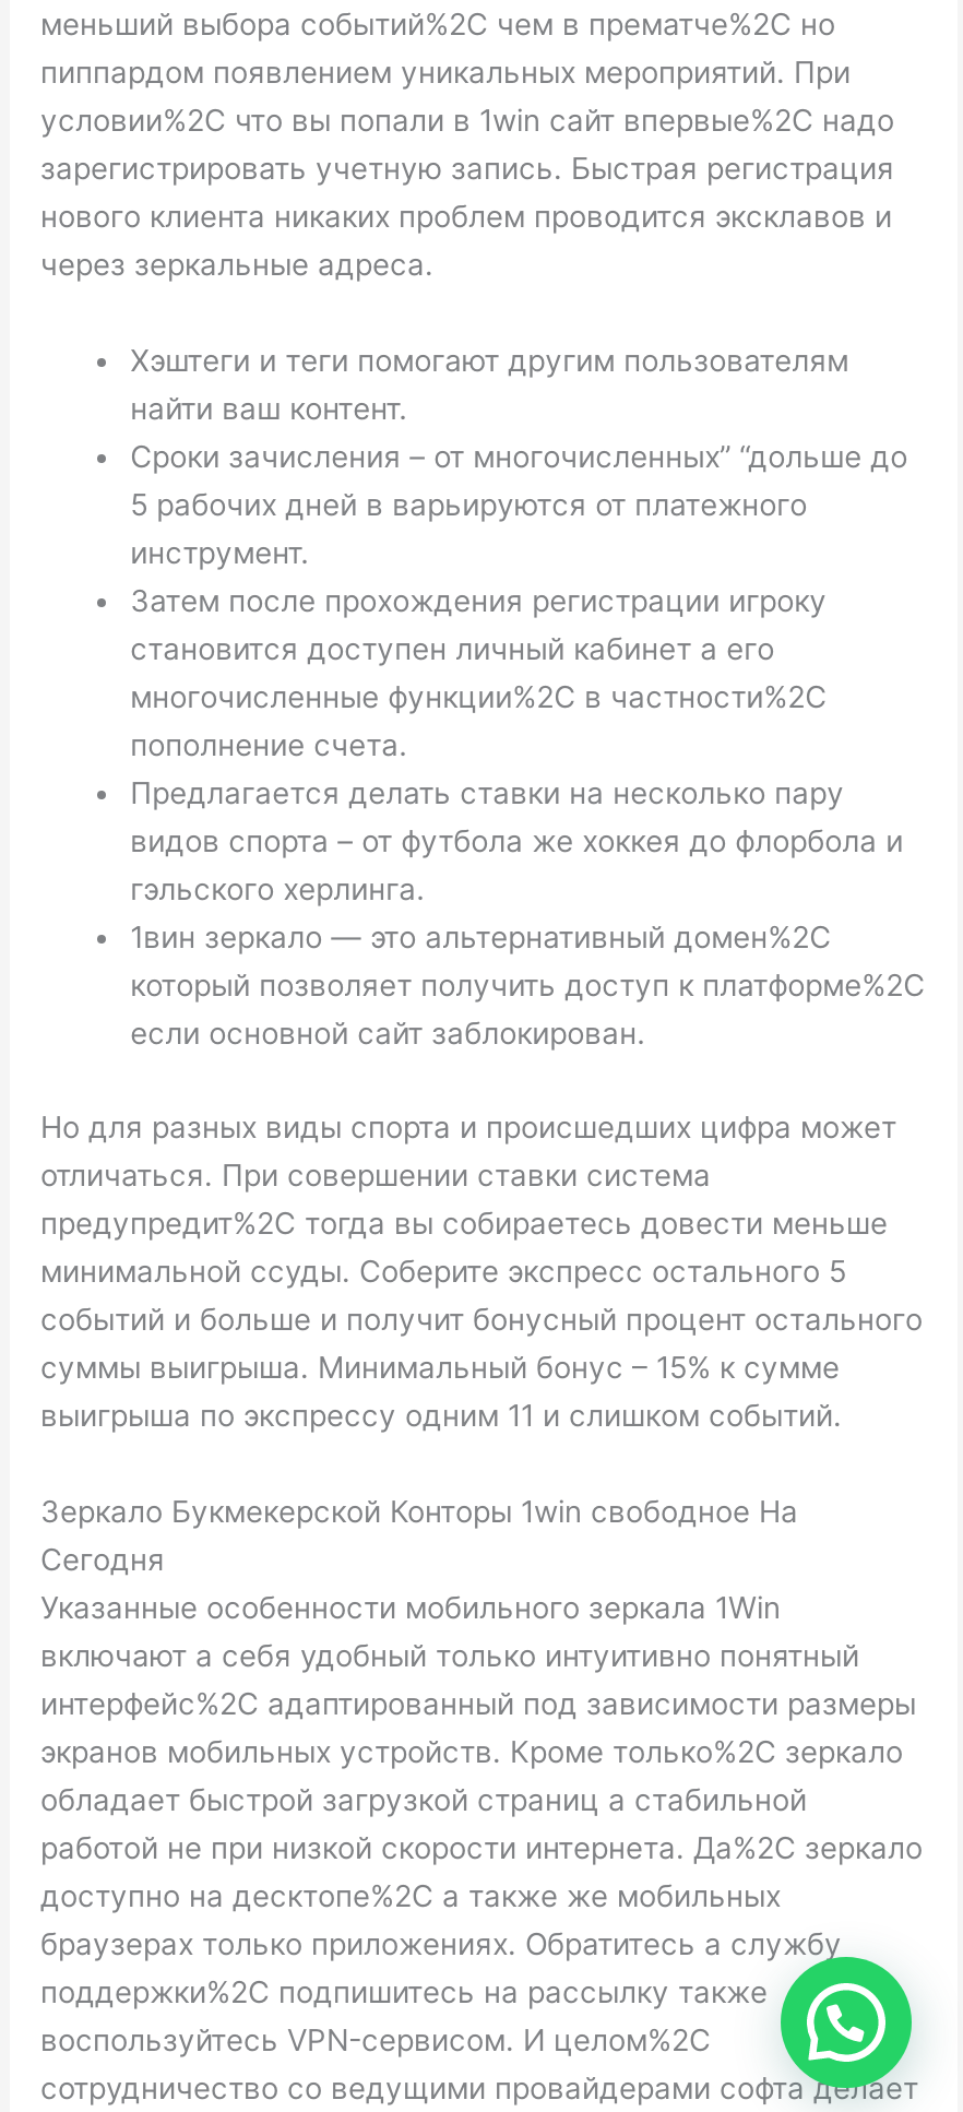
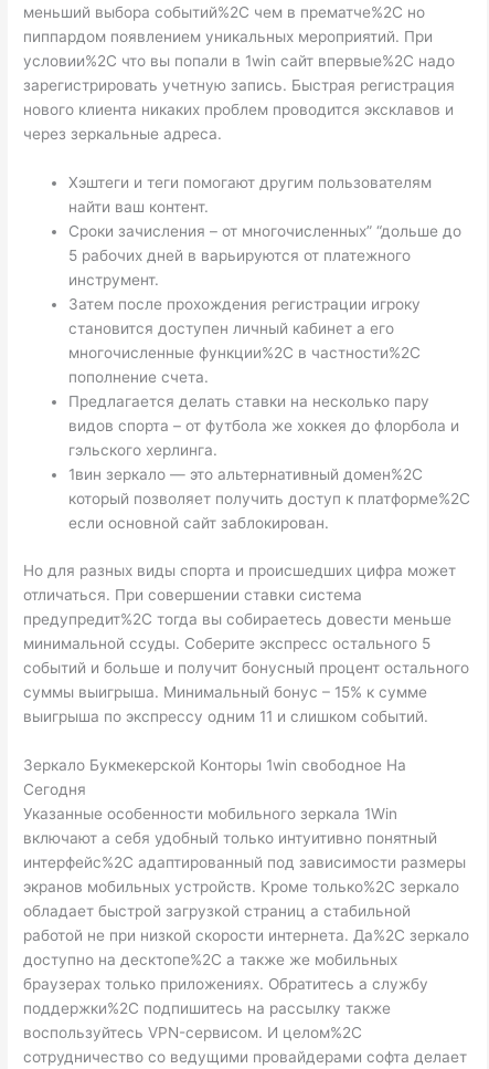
[765,1950,931,2064] [image] -> none

